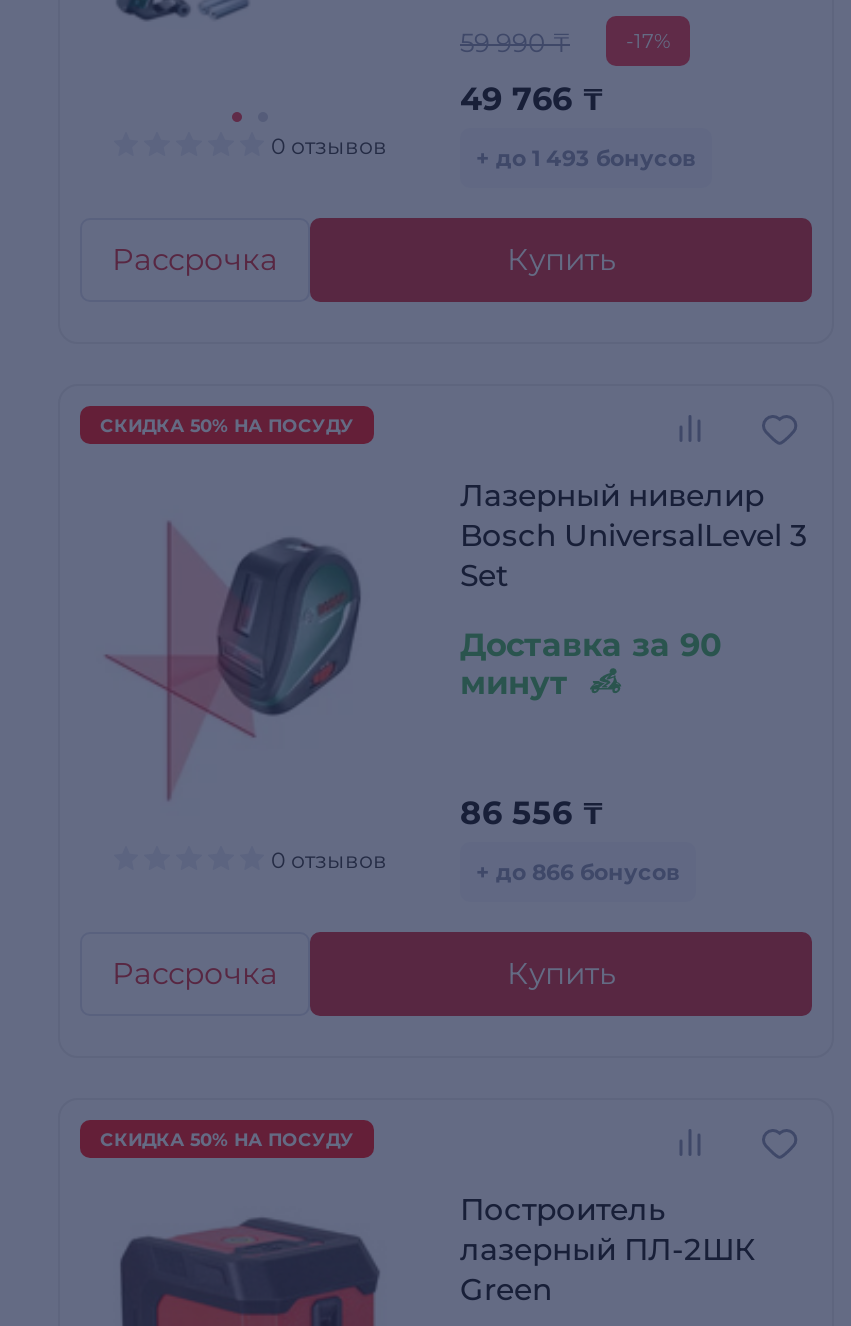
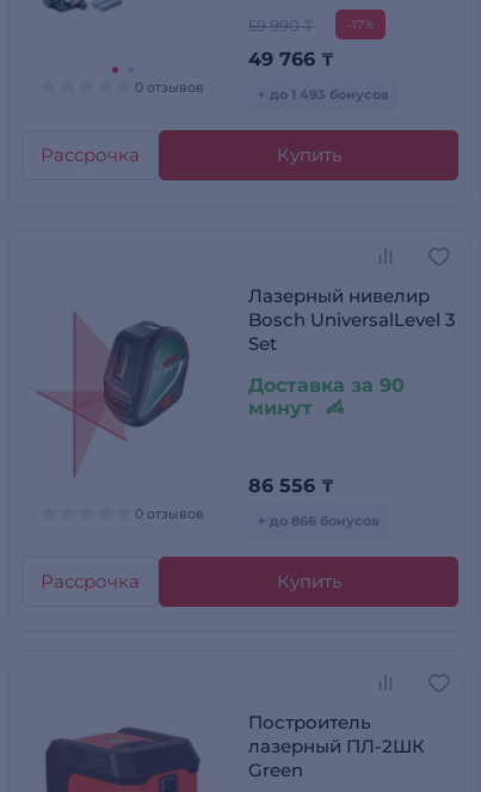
[100,414,354,436] СКИДКА 50% НА ПОСУДУ -> none
[100,1128,354,1150] СКИДКА 50% НА ПОСУДУ -> none

